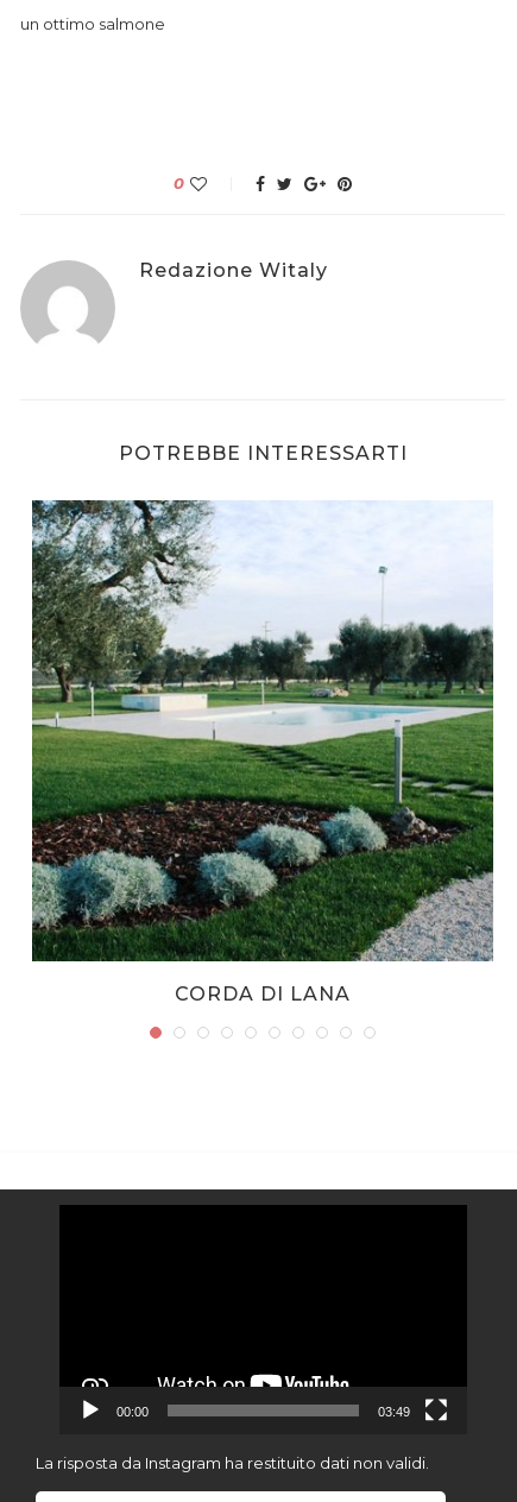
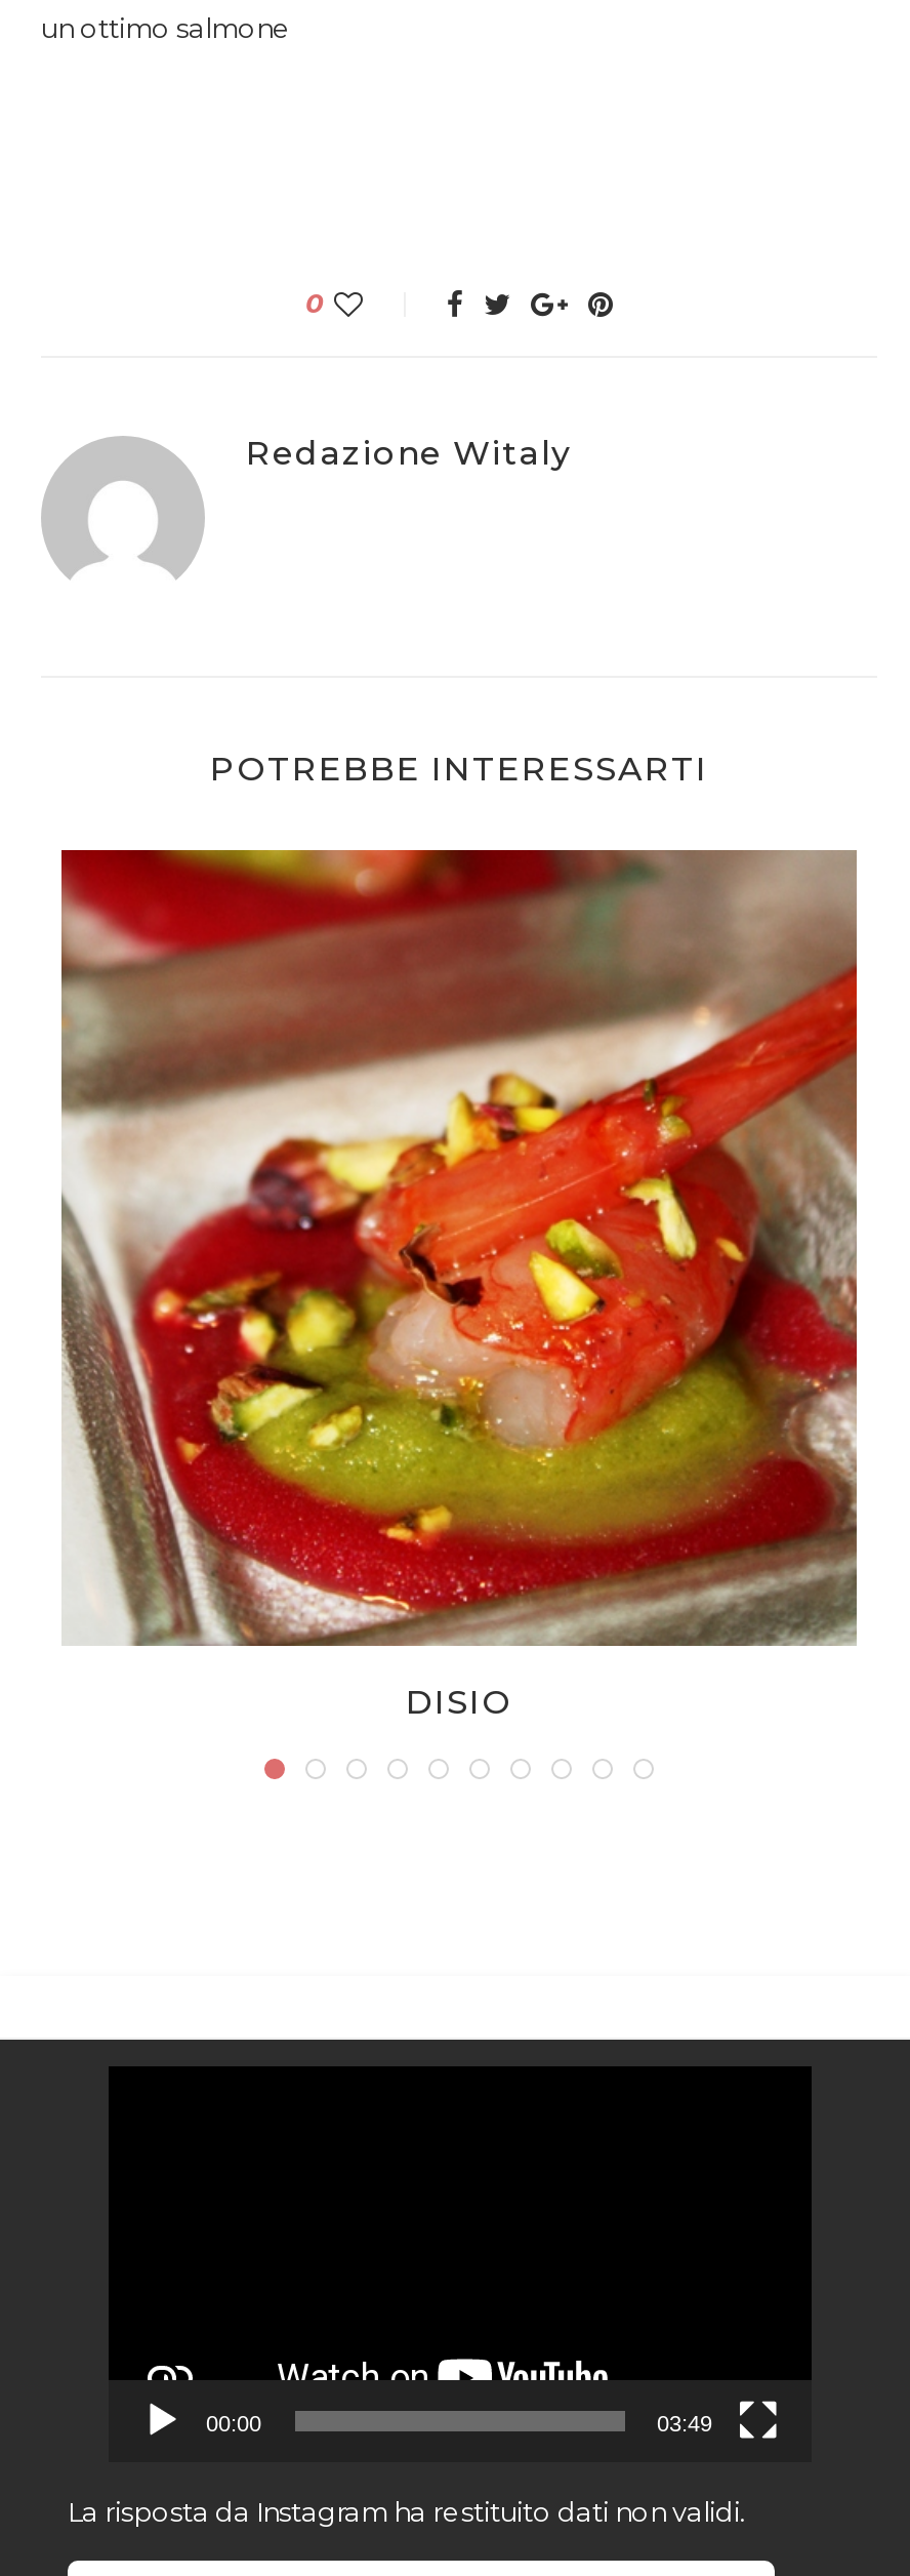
[31,499,494,1005] [image] | CORDA DI LANA -> [59,848,859,1722] [image] | DISIO

